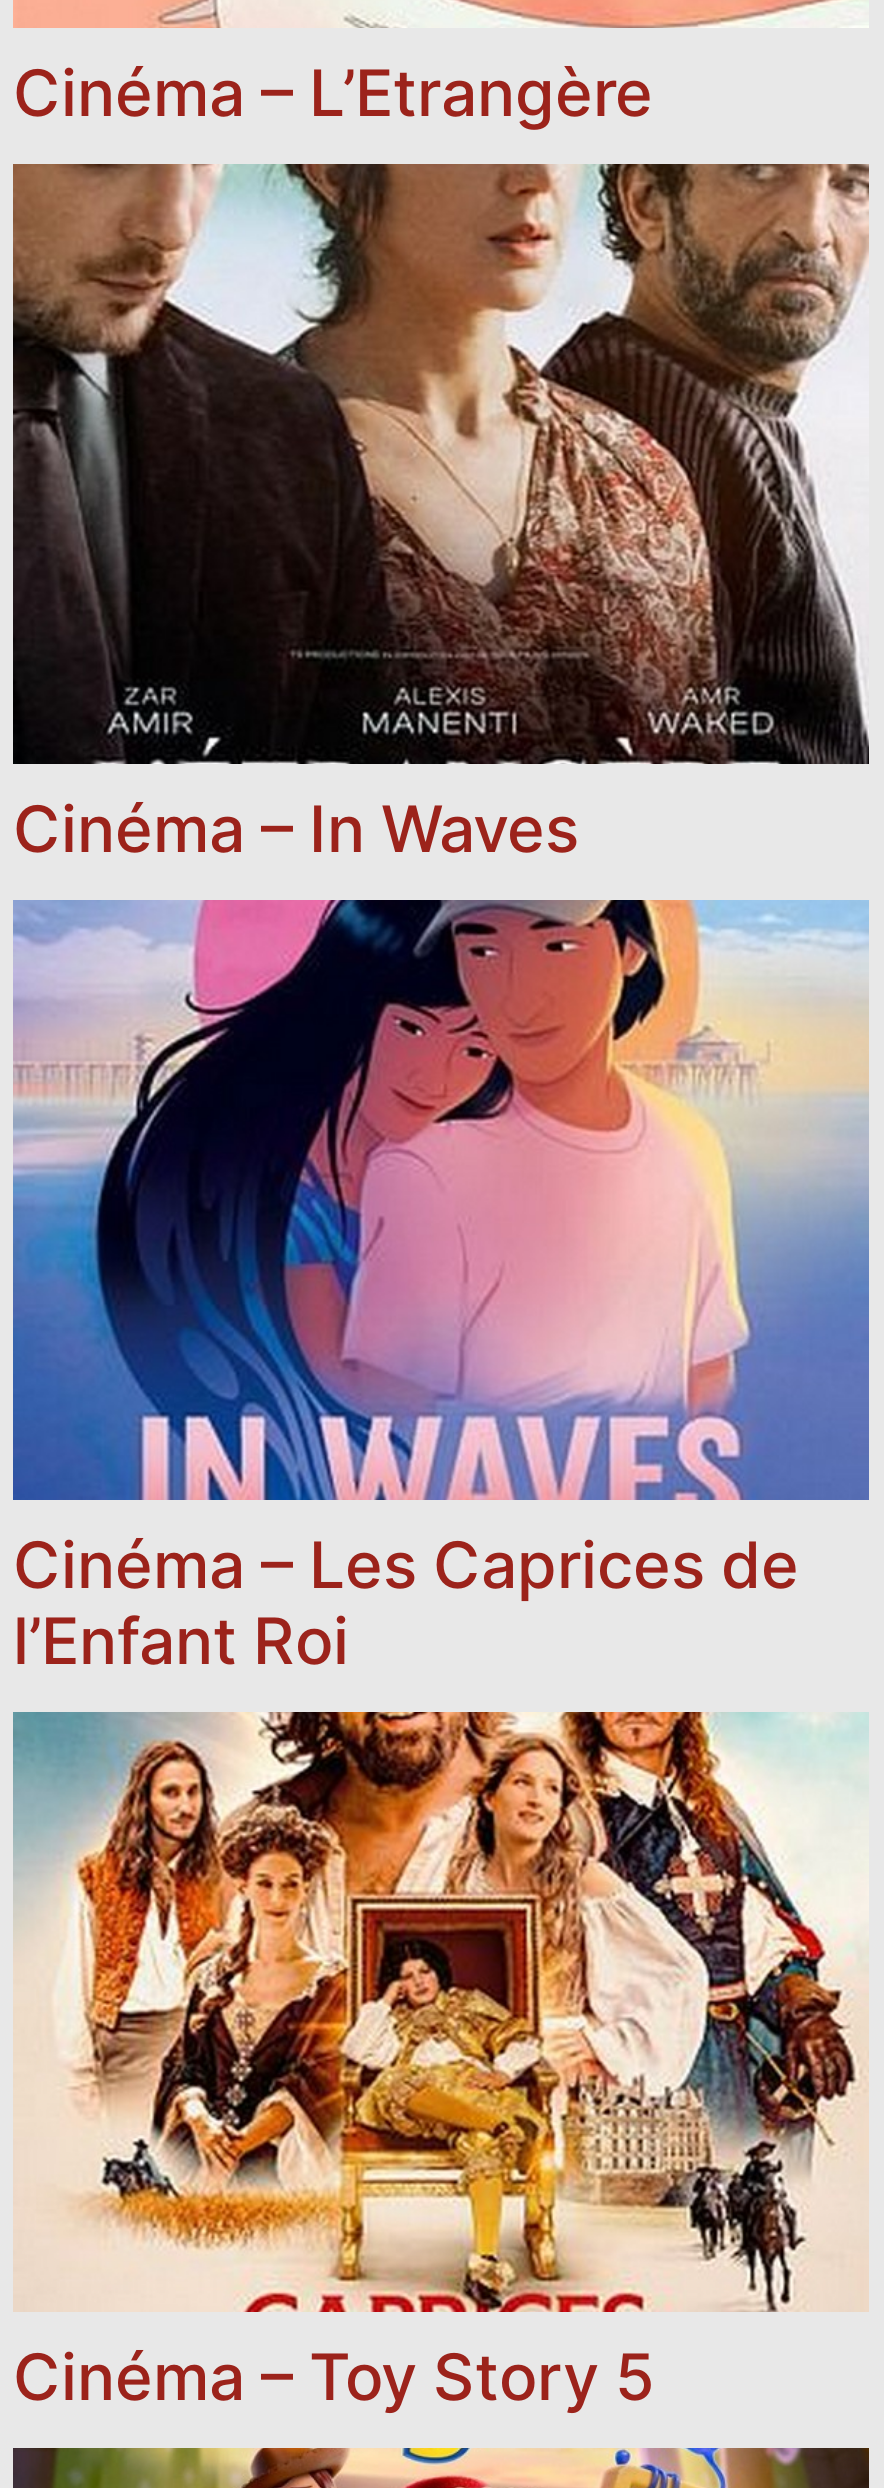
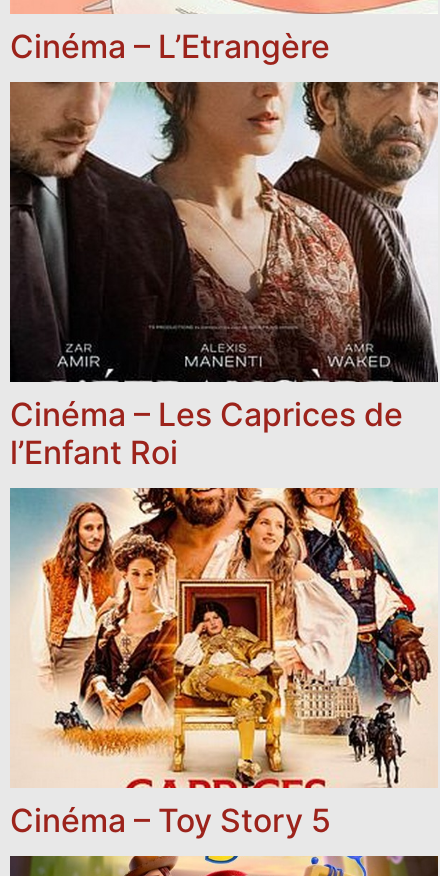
[13,790,579,868] Cinéma – In Waves -> none
[11,898,871,1502] [image] -> none

